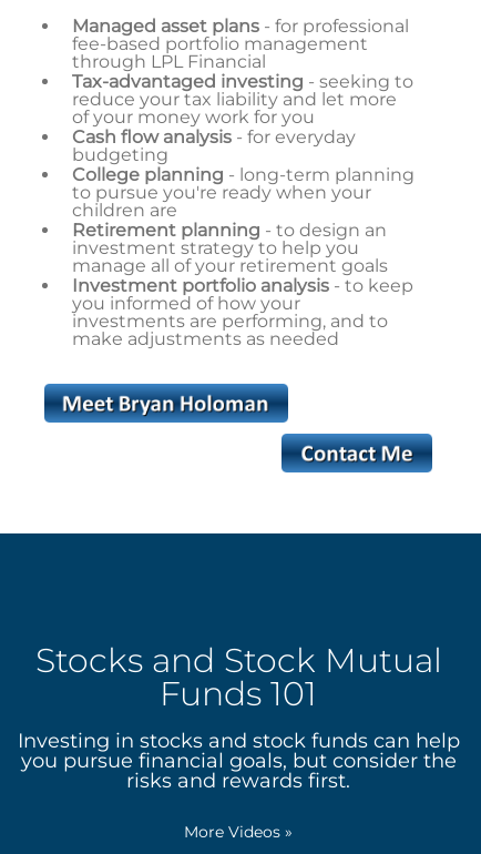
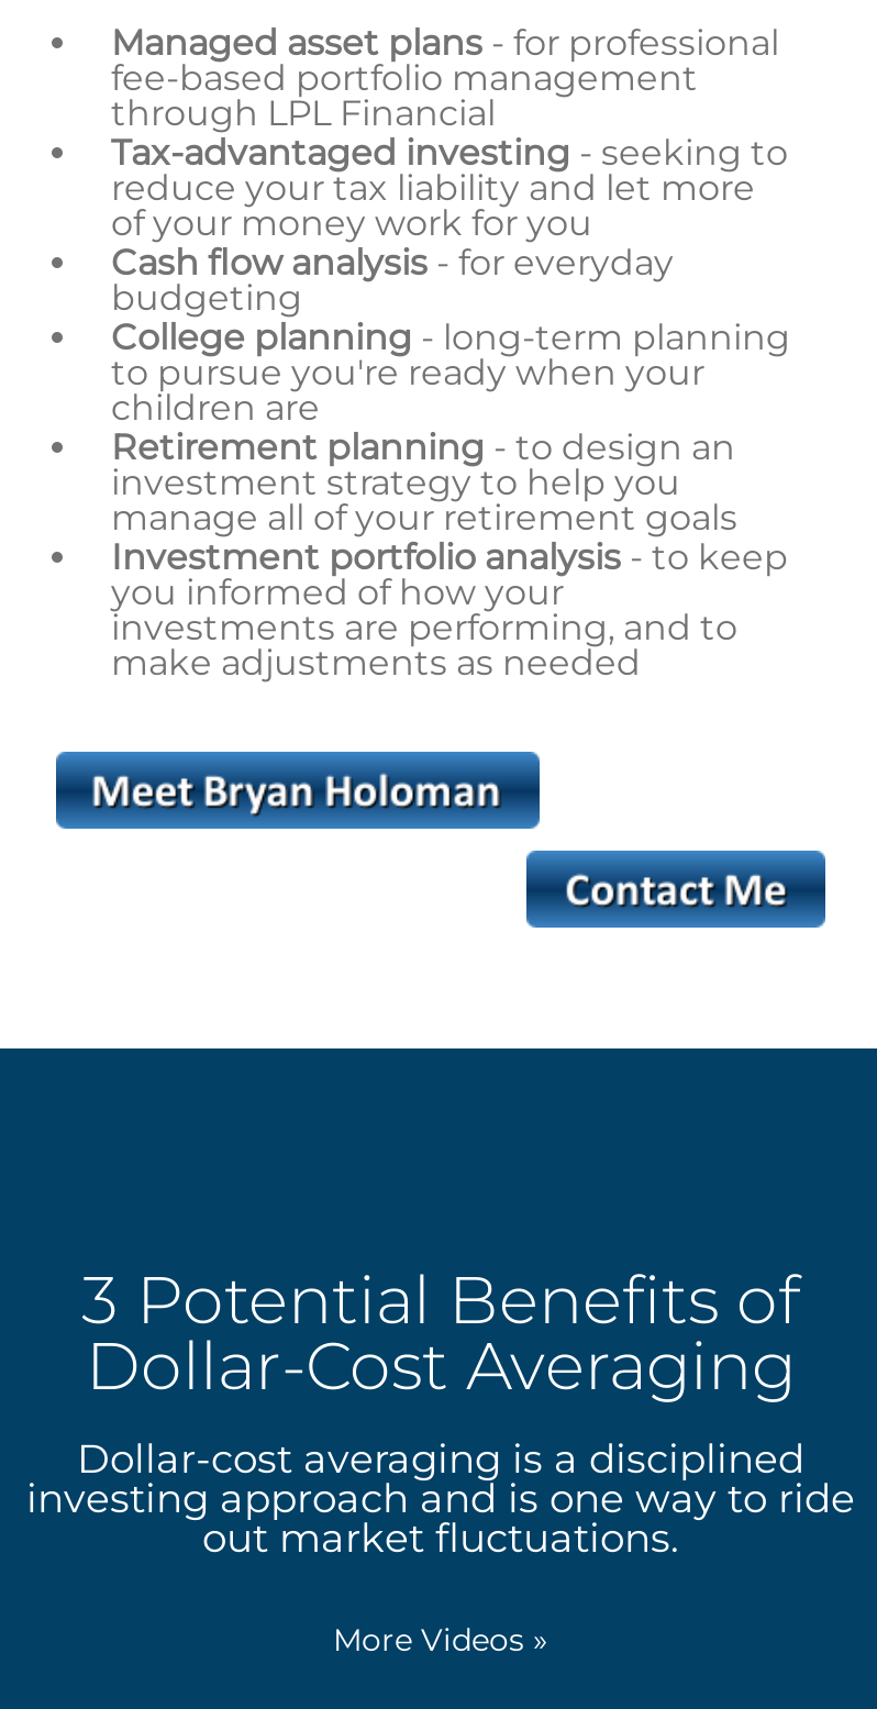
[17,640,459,793] Stocks and Stock Mutual | Funds 101 | Investing in stocks and stock funds can help | you pursue financial goals, but consider the | risks and rewards first. -> [26,1259,855,1562] 3 Potential Benefits of | Dollar-Cost Averaging | Dollar-cost averaging is a disciplined | investing approach and is one way to ride | out market fluctuations.

